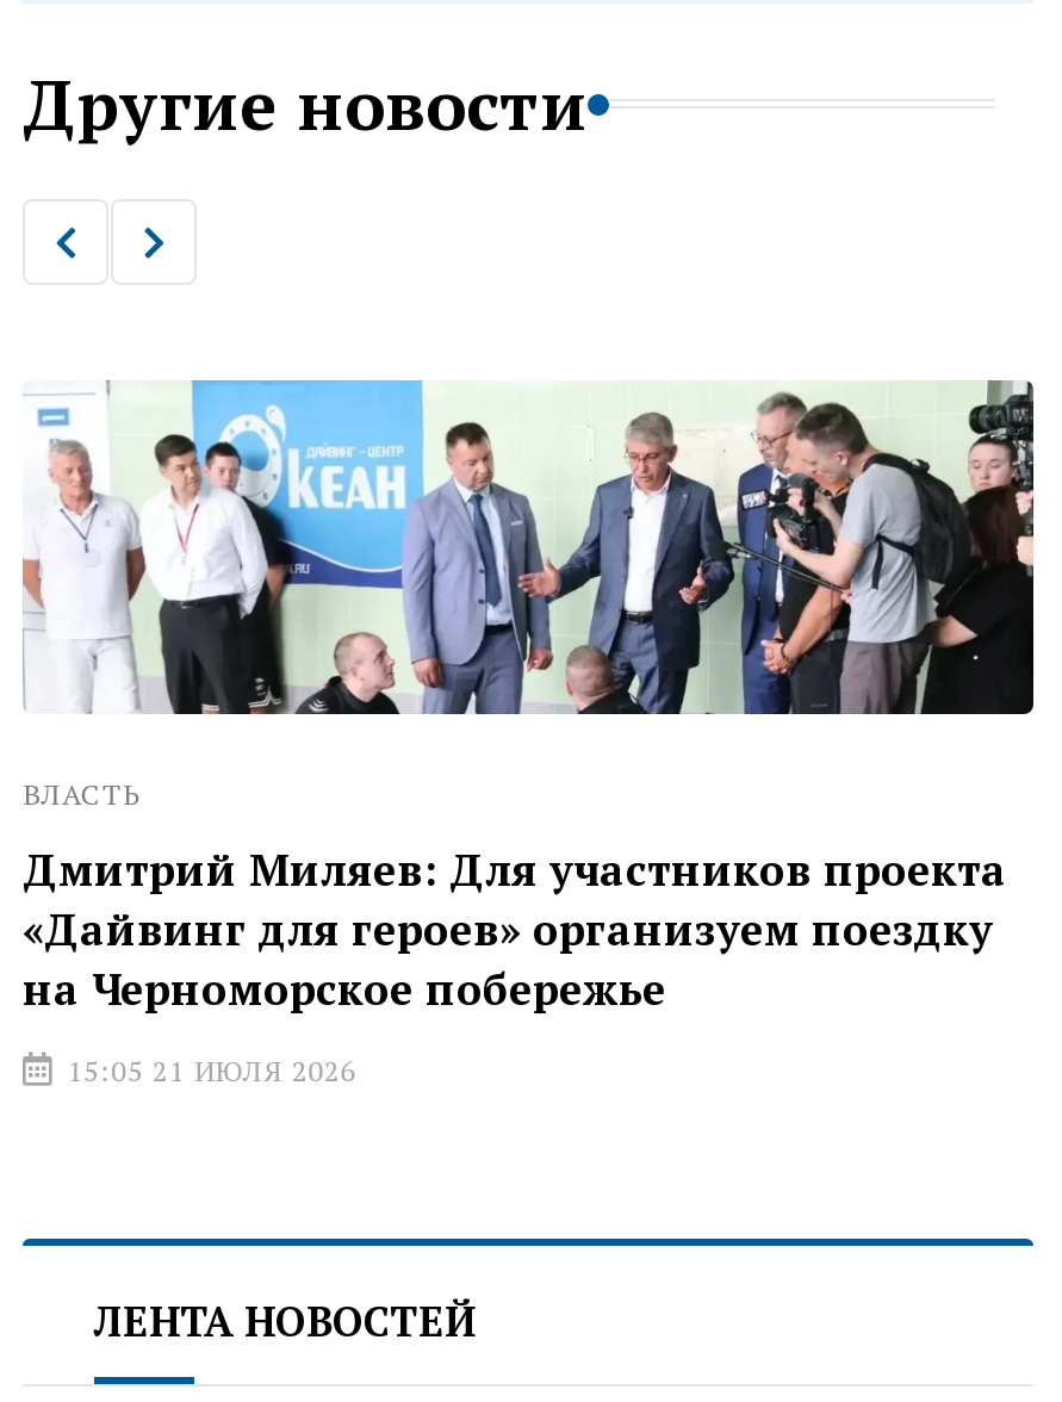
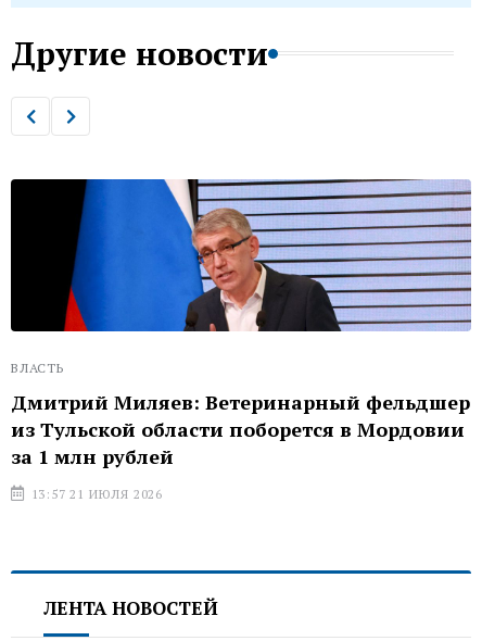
[23,378,1036,716] [image] -> [10,178,472,332] [image]
[23,840,1007,1017] Дмитрий Миляев: Для участников проекта | «Дайвинг для героев» организуем поездку | на Черноморское побережье -> [11,389,470,469] Дмитрий Миляев: Ветеринарный фельдшер | из Тульской области поборется в Мордовии | за 1 млн рублей
[58,1053,356,1088] 15:05 21 ИЮЛЯ 2026 -> [27,486,163,502] 13:57 21 ИЮЛЯ 2026

